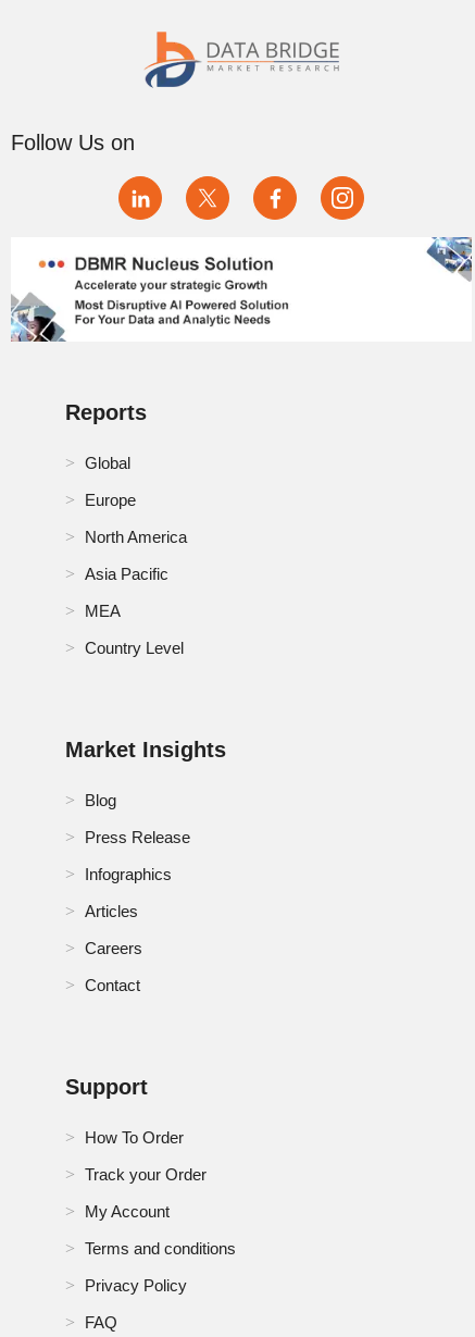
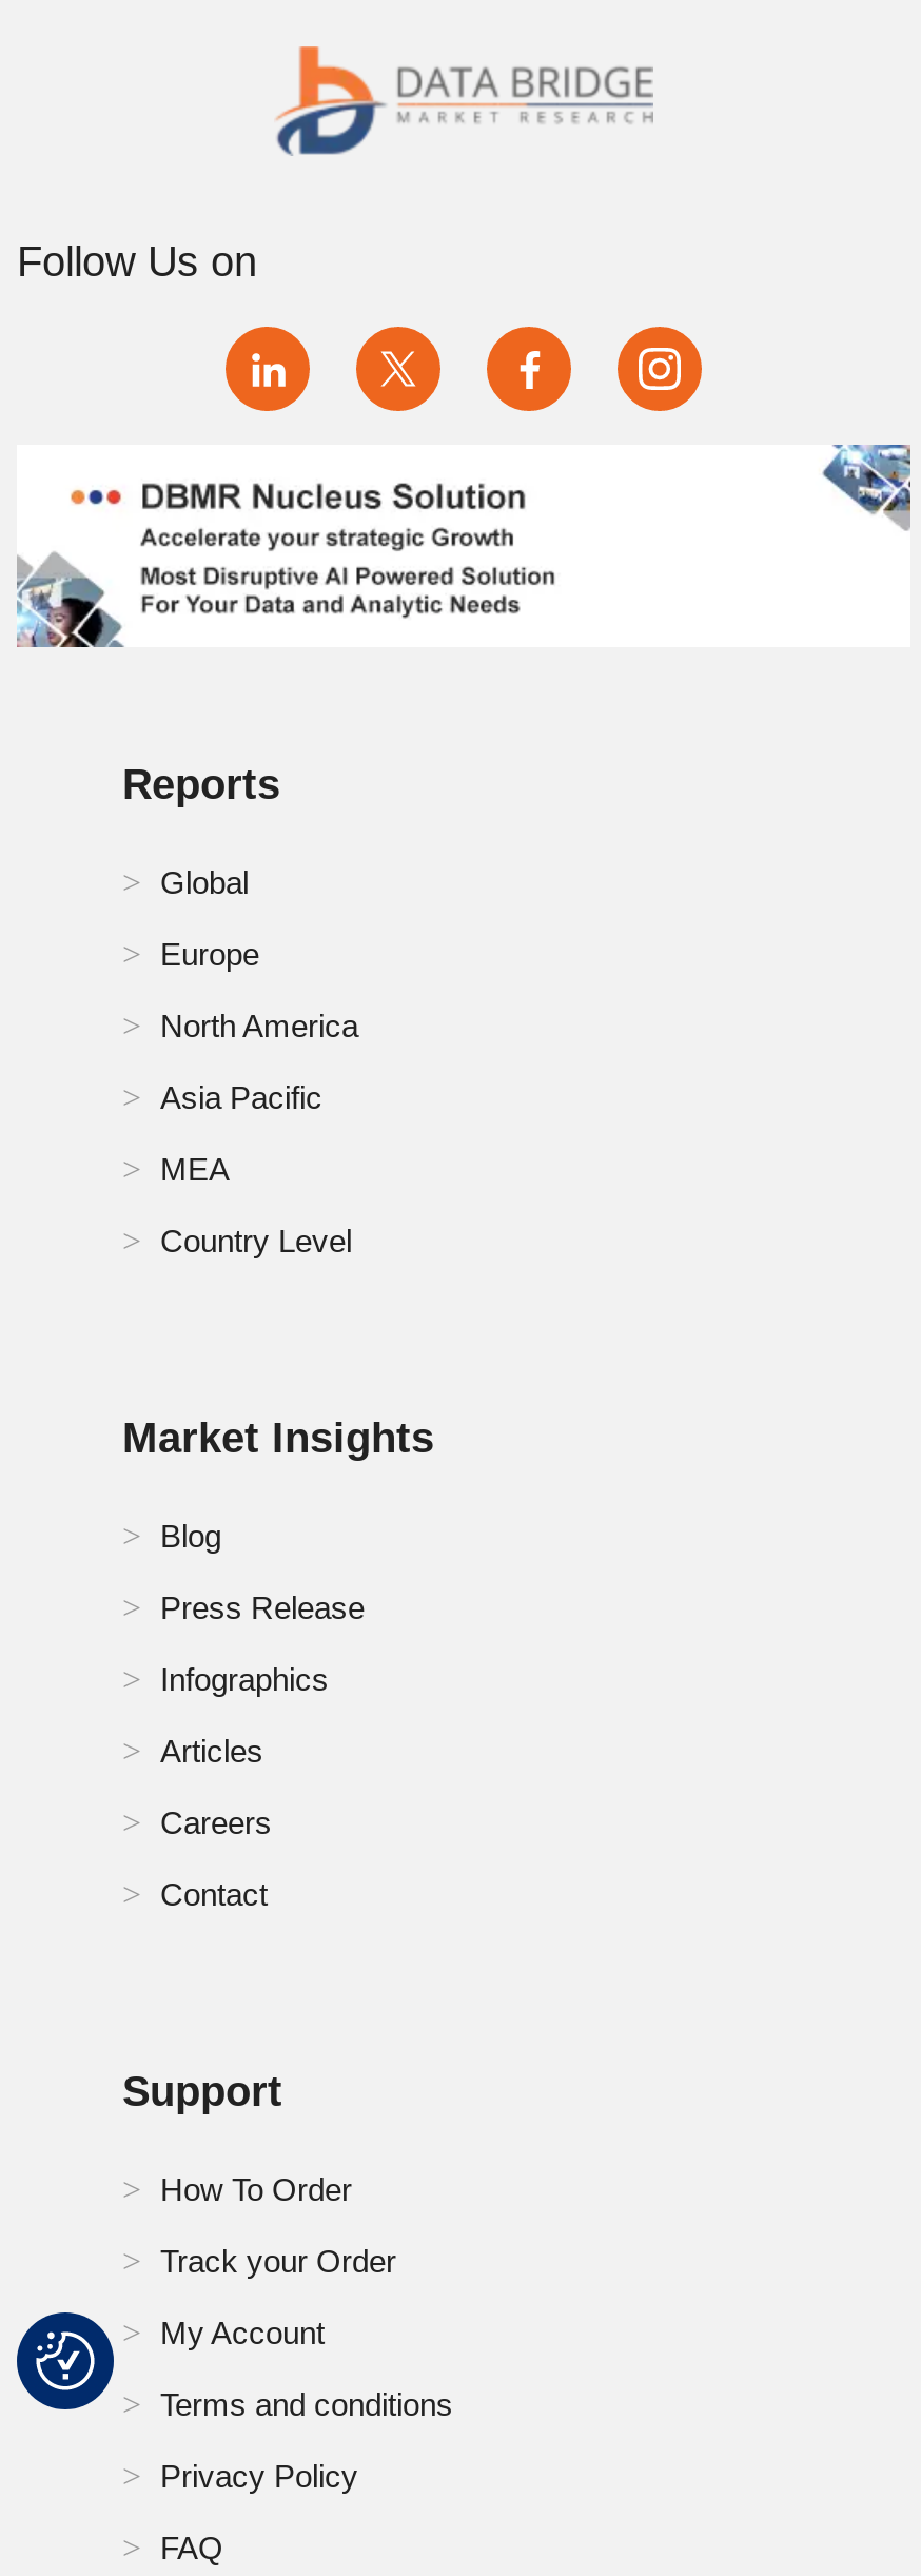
none -> [15,2310,116,2412] [image]

